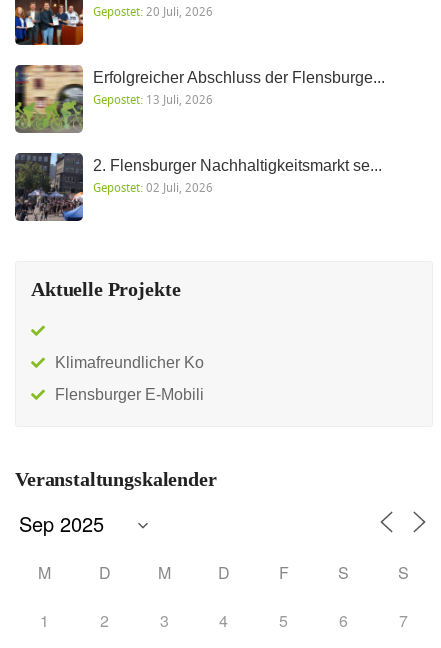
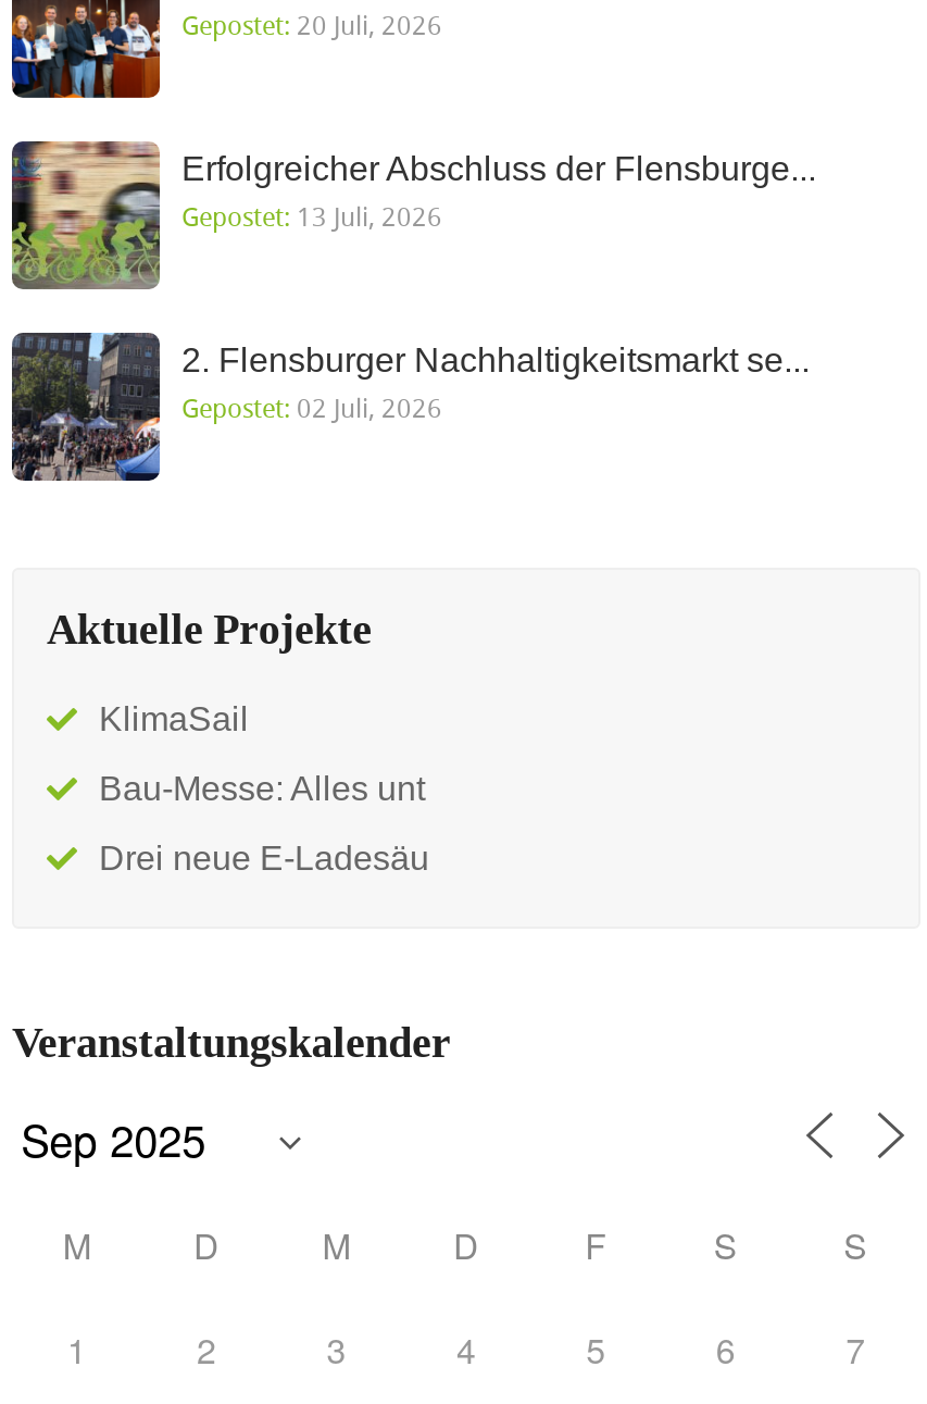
[55,354,204,403] Klimafreundlicher Ko | Flensburger E-Mobili -> [99,700,429,876] KlimaSail | Bau-Messe: Alles unt | Drei neue E-Ladesäu

